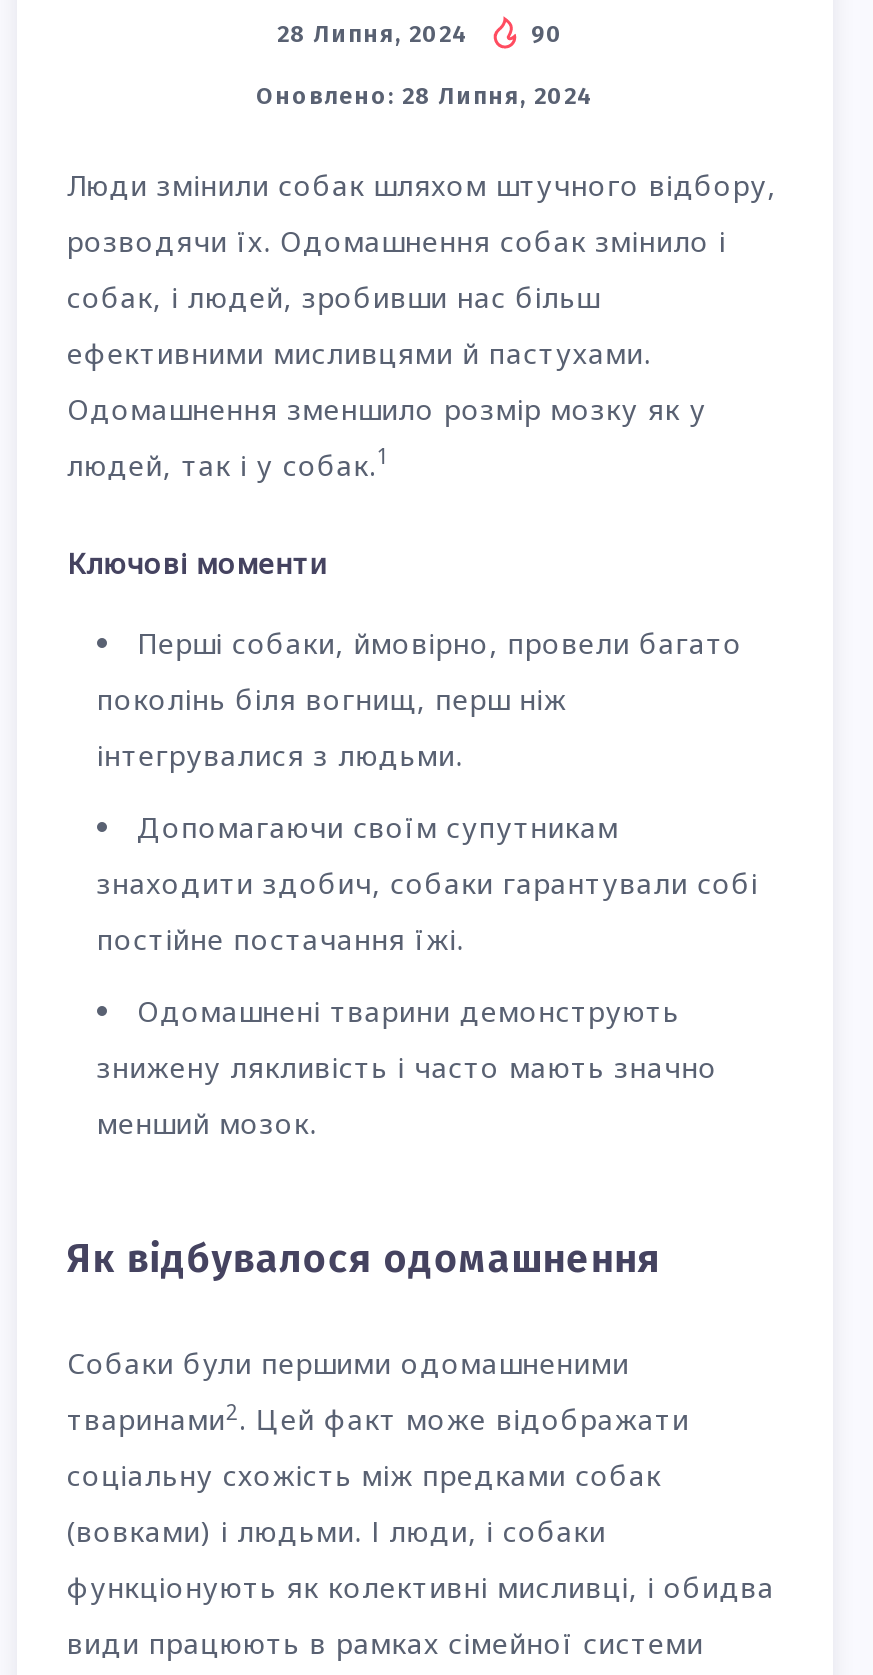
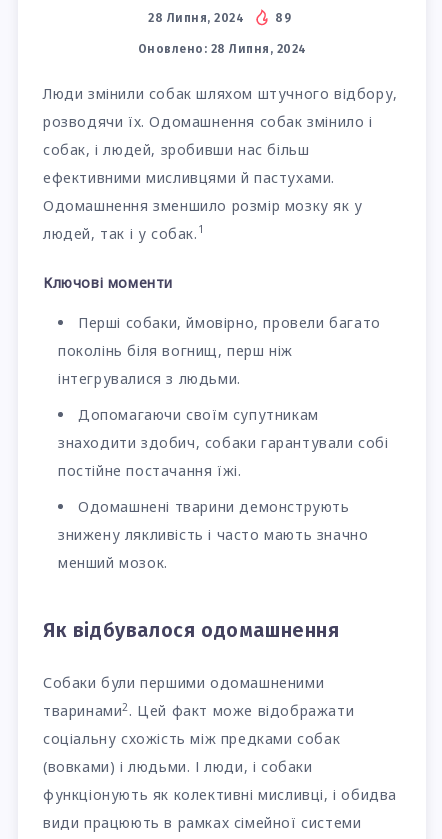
[277,19,563,47] 28 Липня, 2024 90 -> [148,11,291,25] 28 Липня, 2024 89

